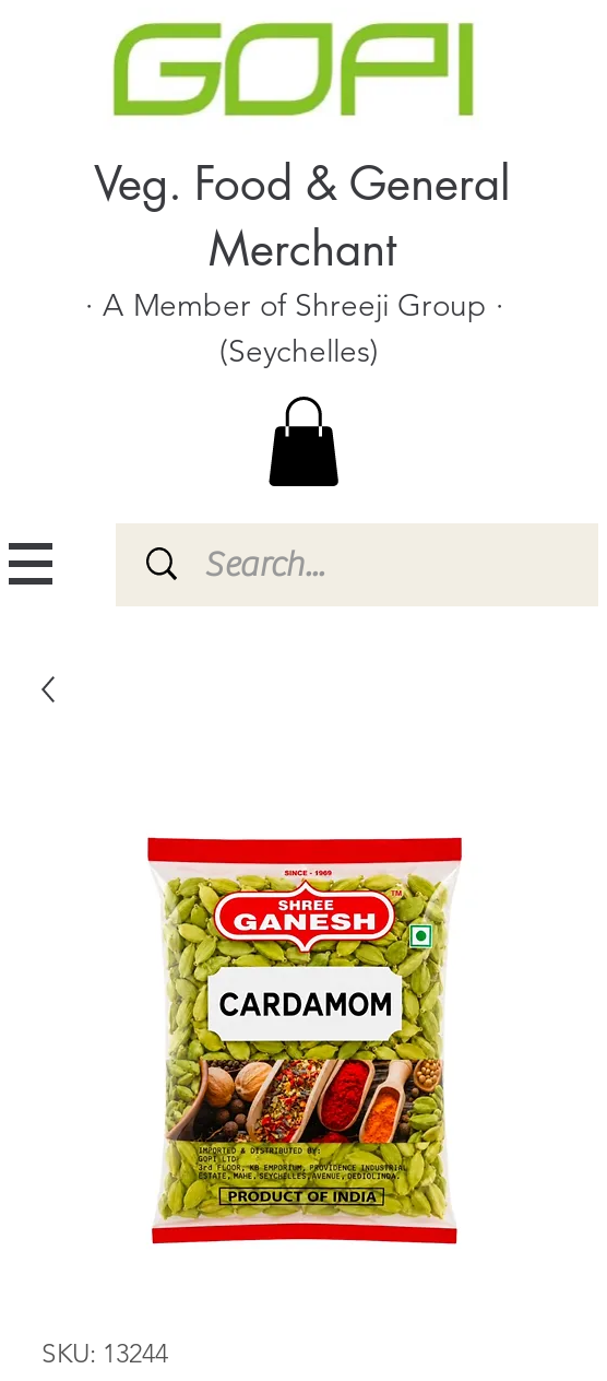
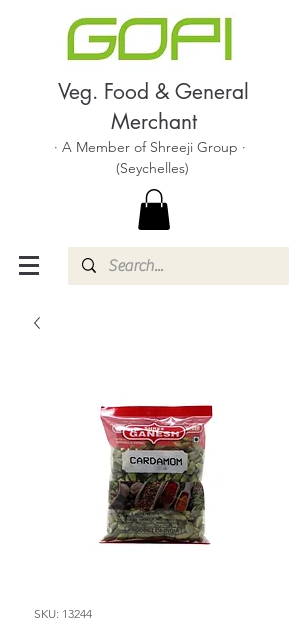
[144,836,465,1247] [image] -> [88,391,221,564] [image]

